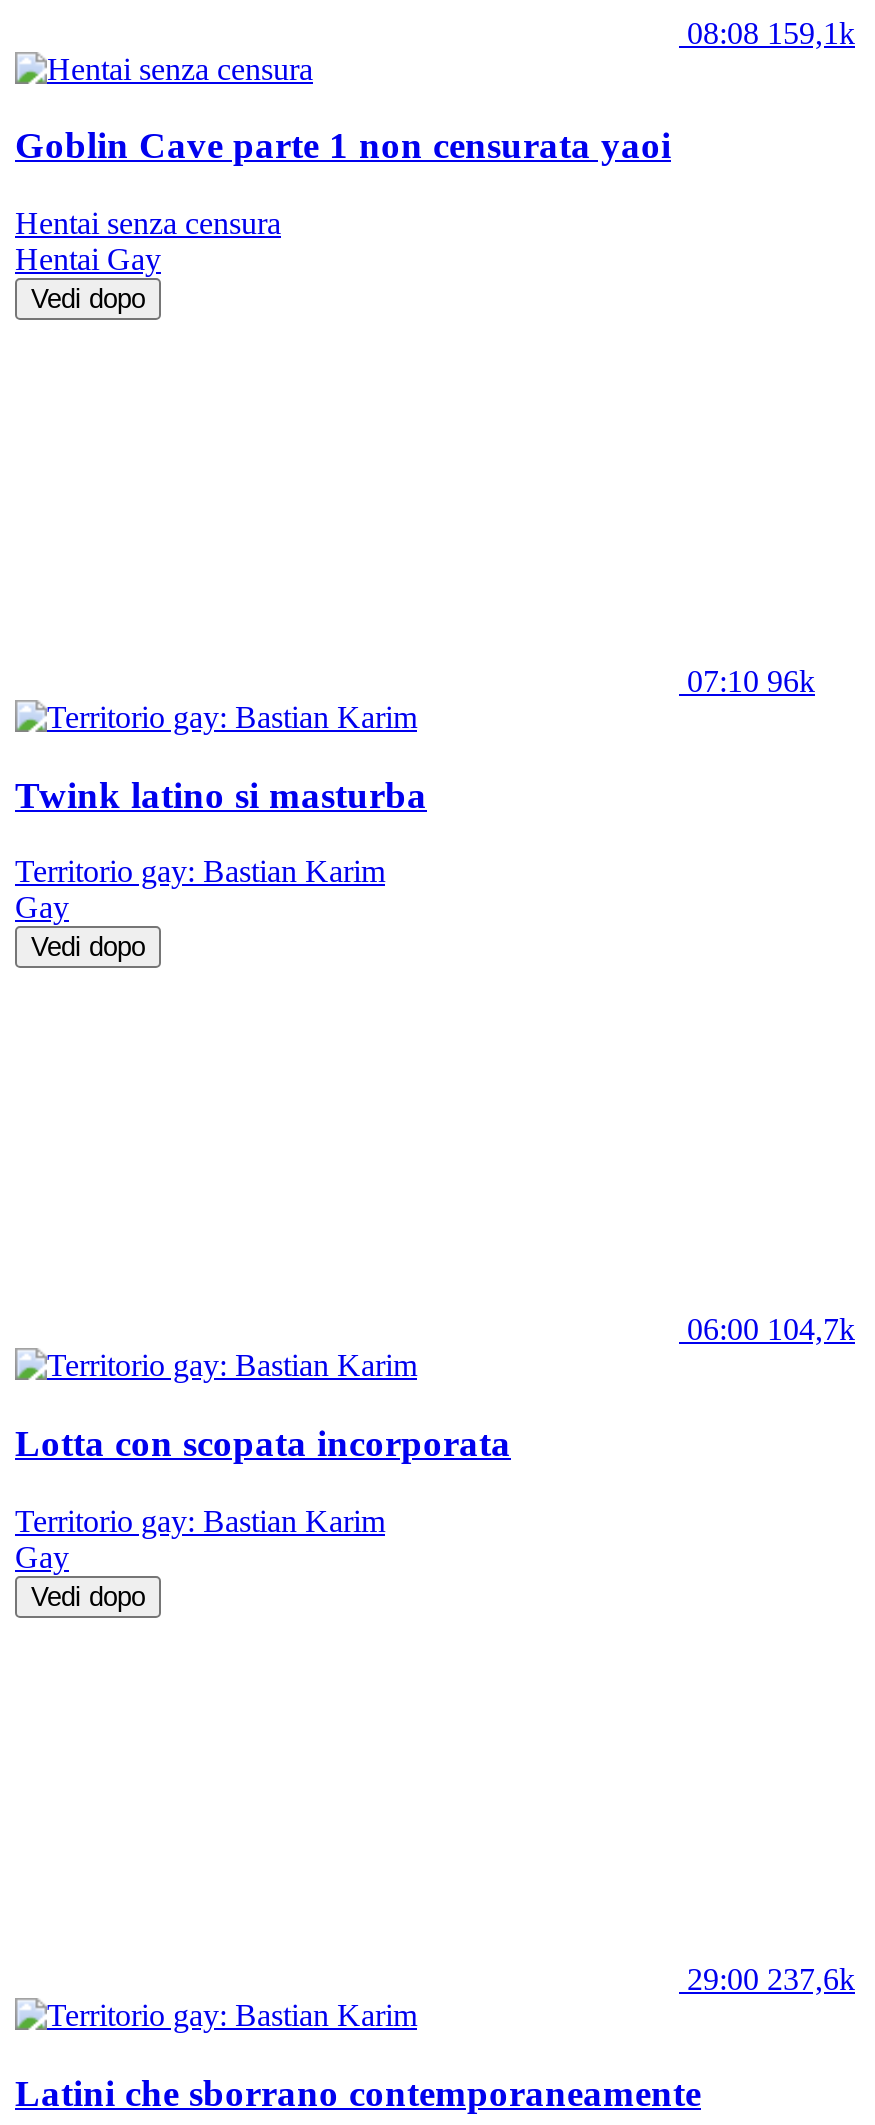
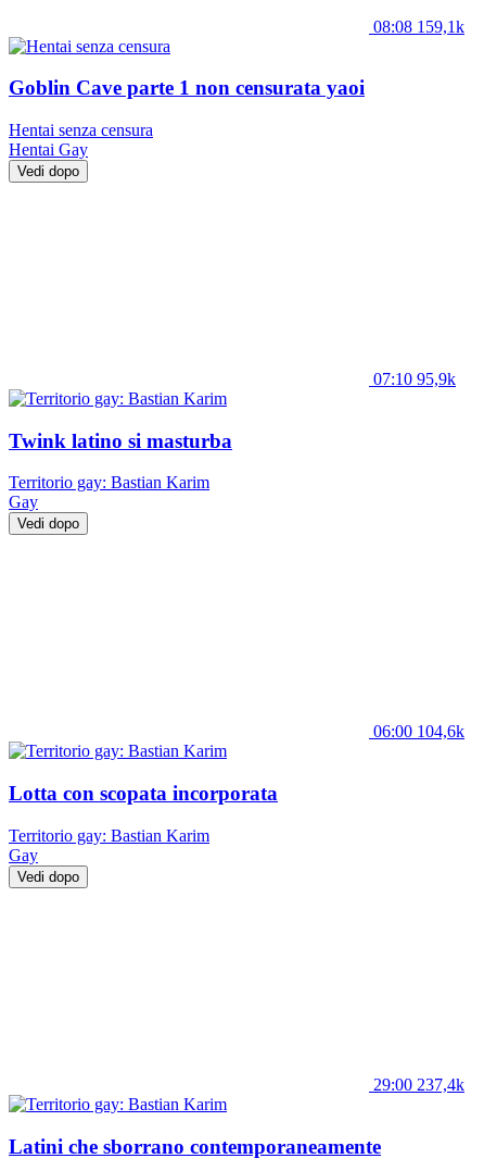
[687,664,815,698] 07:10 96k -> [373,370,456,388] 07:10 95,9k
[687,1313,855,1347] 06:00 104,7k -> [373,722,464,741] 06:00 104,6k
[687,1962,855,1996] 29:00 237,6k -> [373,1075,464,1094] 29:00 237,4k

